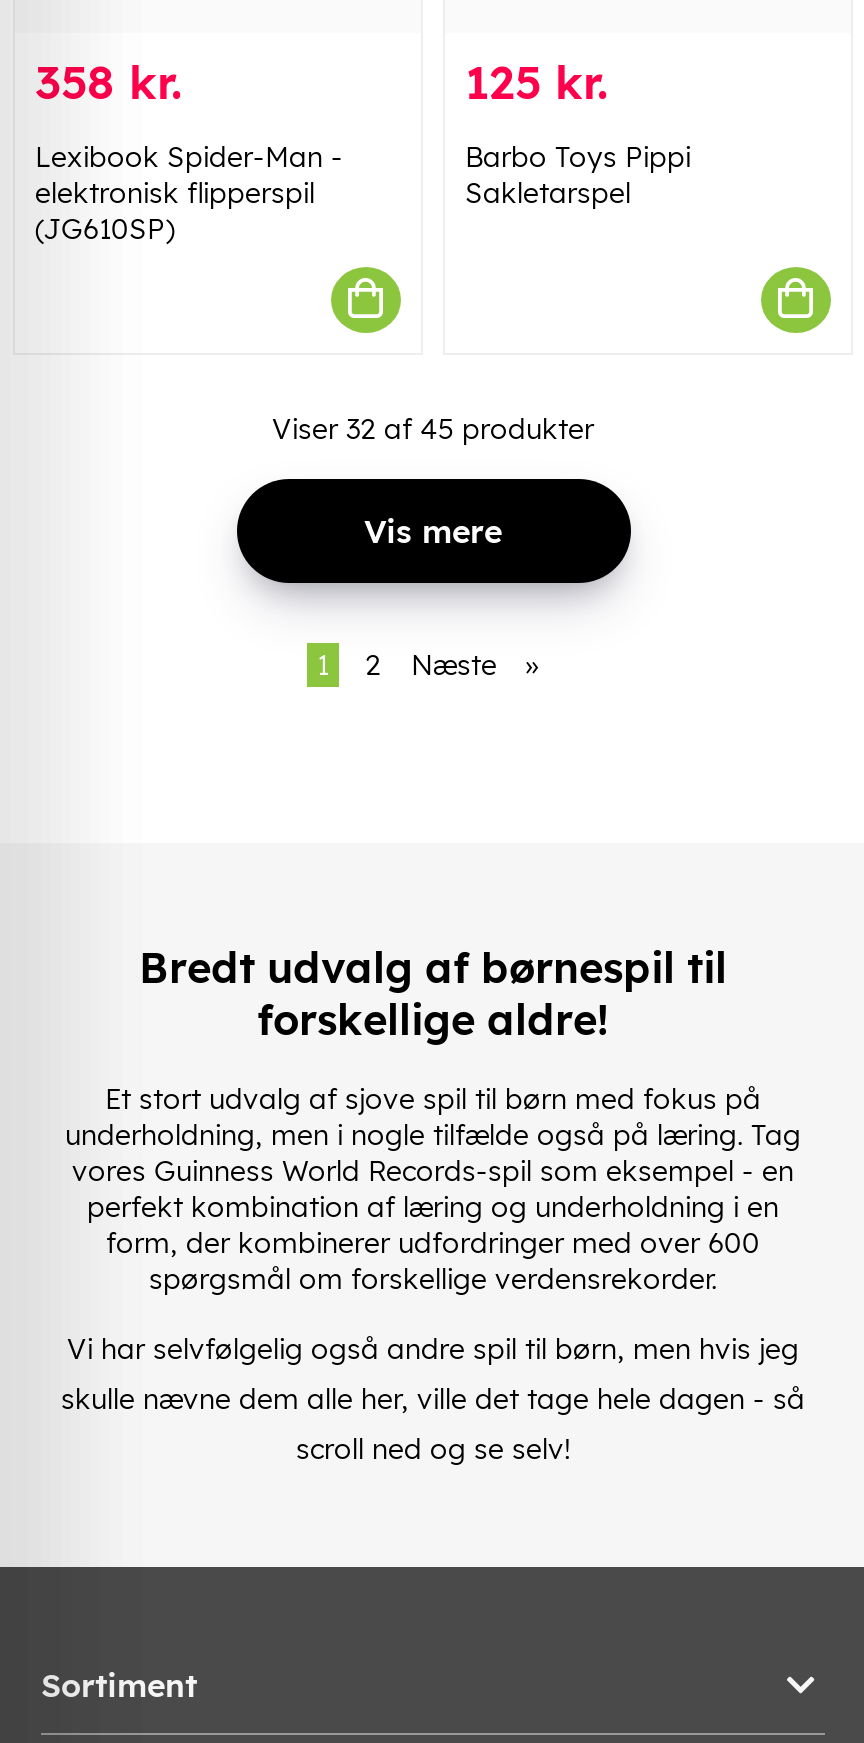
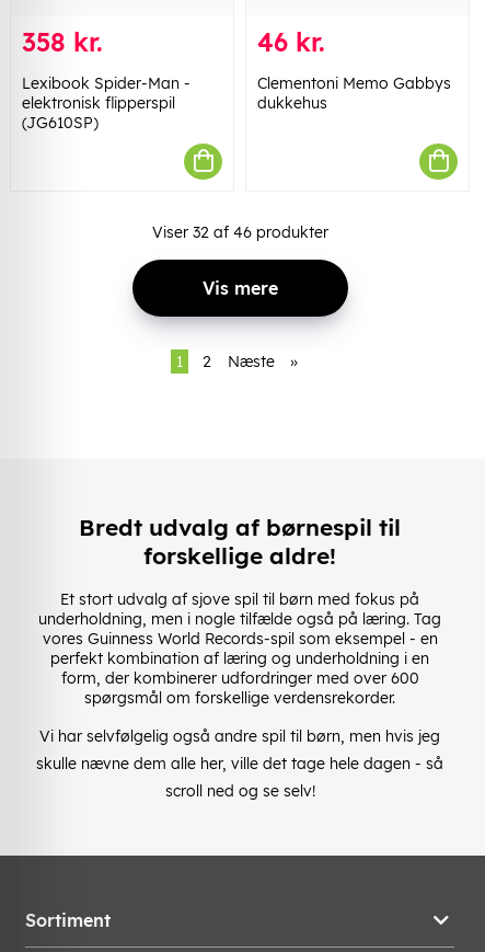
[465,53,609,111] 125 kr. -> [257,26,325,58] 46 kr.
[465,139,691,211] Barbo Toys Pippi | Sakletarspel -> [257,73,451,113] Clementoni Memo Gabbys | dukkehus
[272,411,594,447] Viser 32 af 45 produkter -> [152,222,328,242] Viser 32 af 46 produkter

